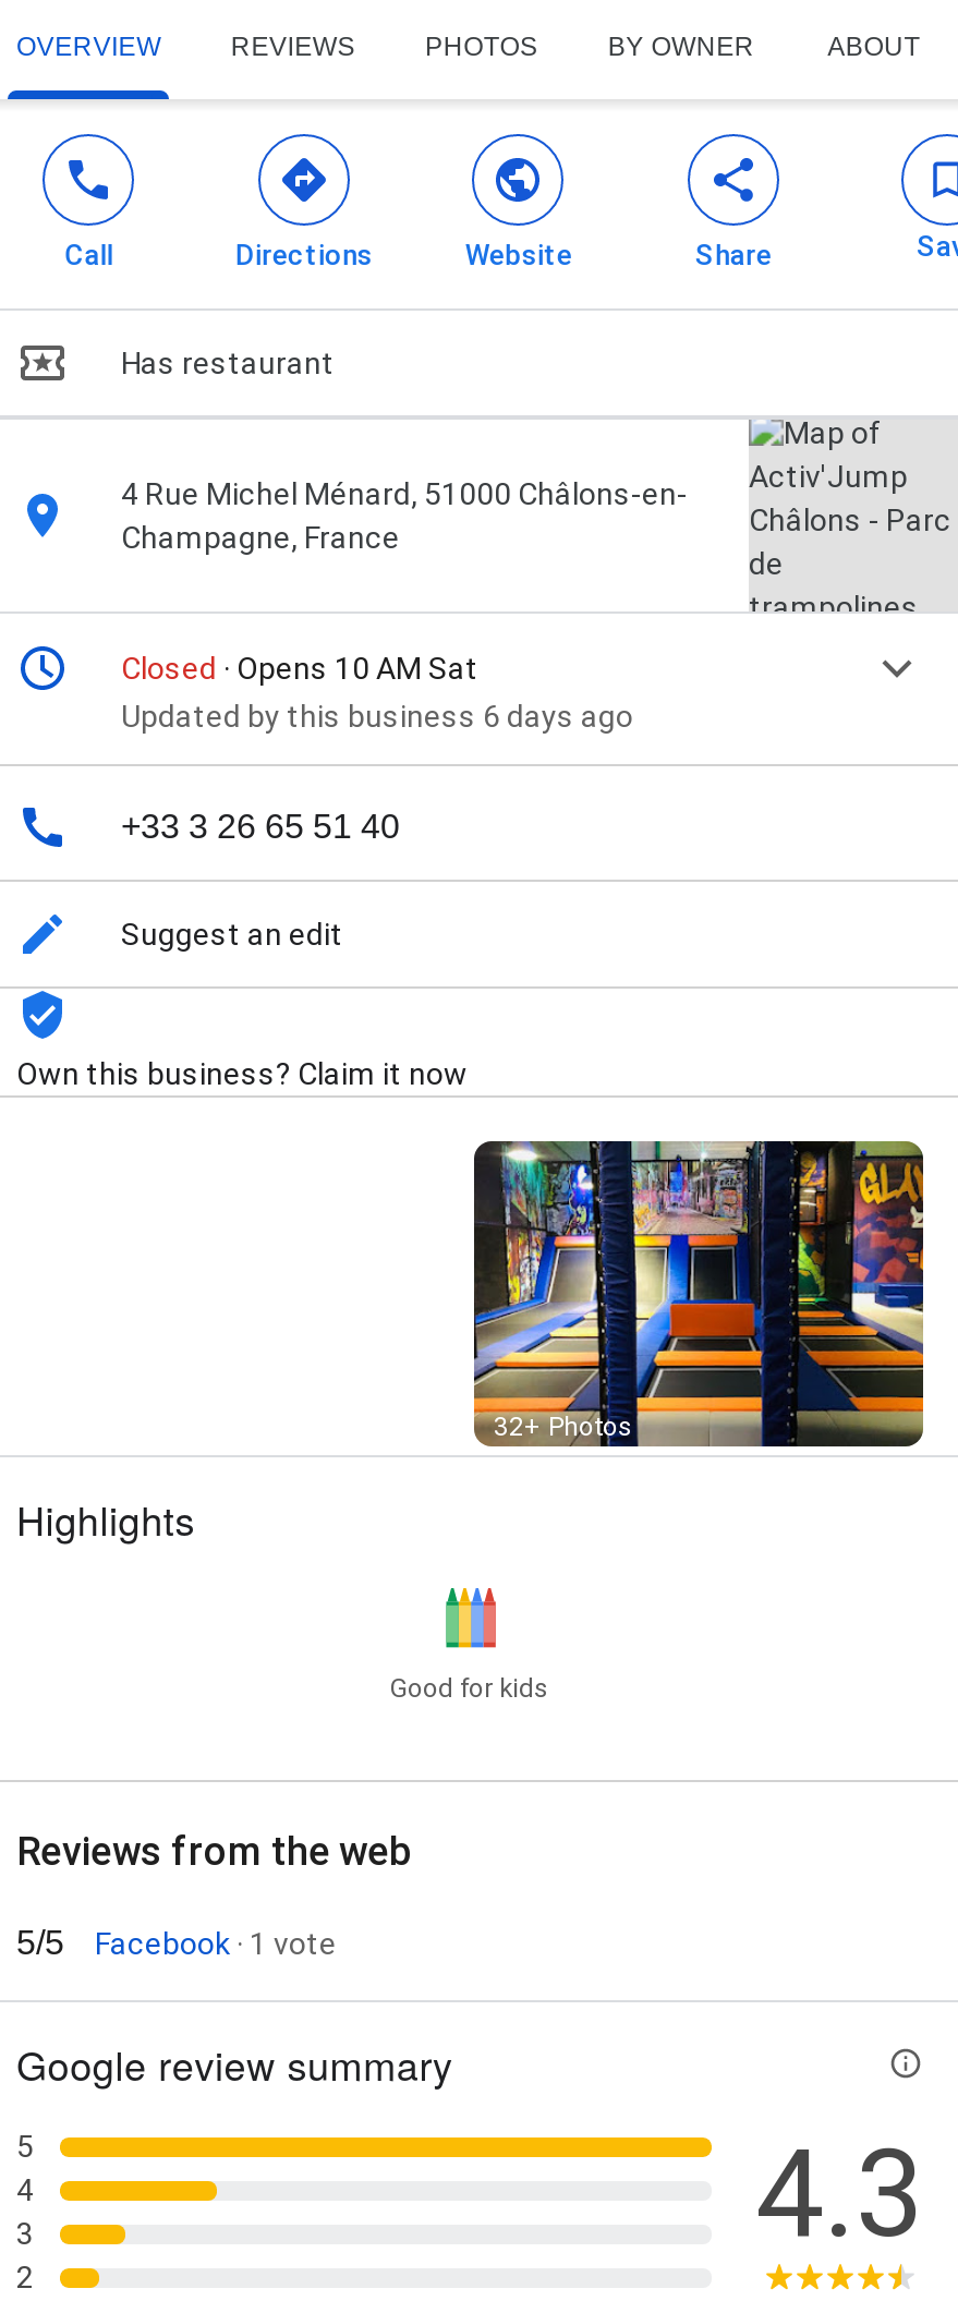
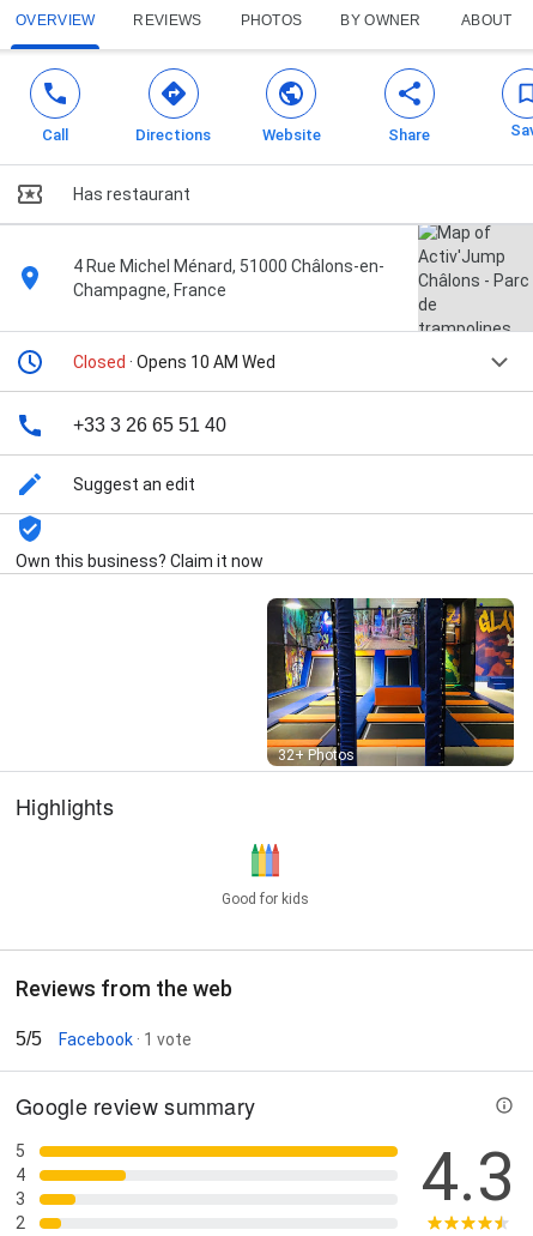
[121,651,633,734] Closed · Opens 10 AM Sat | Updated by this business 6 days ago -> [73,353,275,372] Closed · Opens 10 AM Wed

